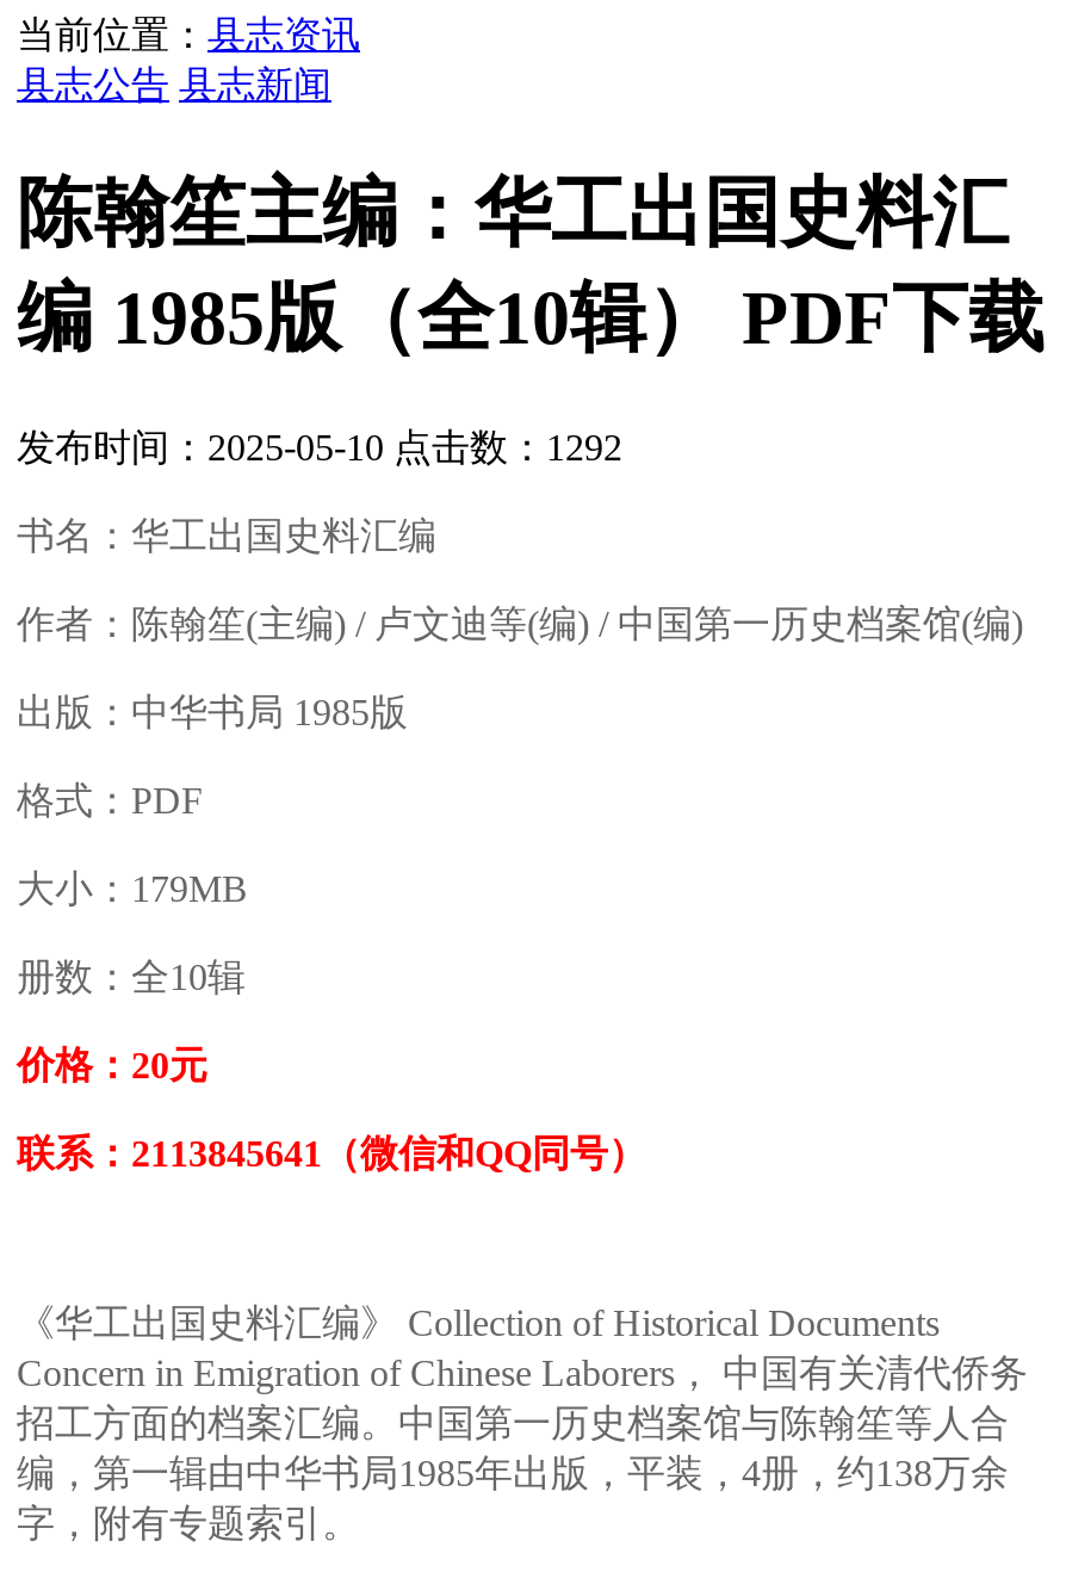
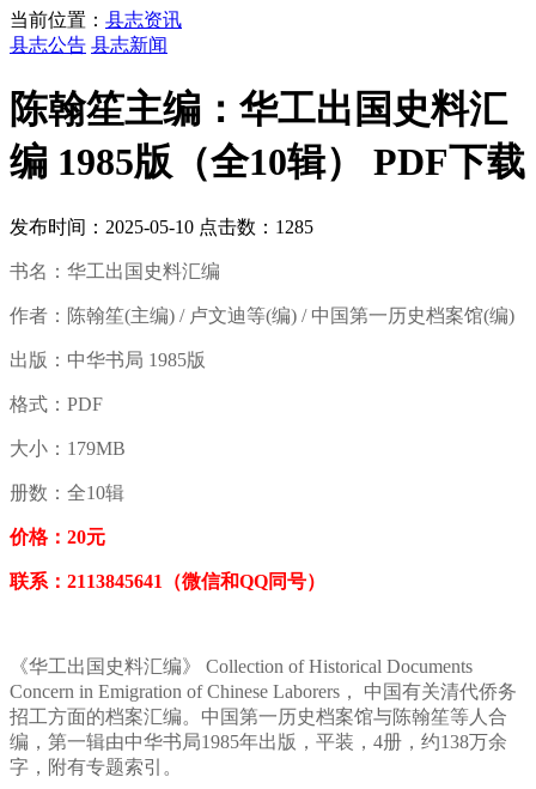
[17,427,622,467] 发布时间：2025-05-10 点击数：1292 -> [10,217,313,237] 发布时间：2025-05-10 点击数：1285

